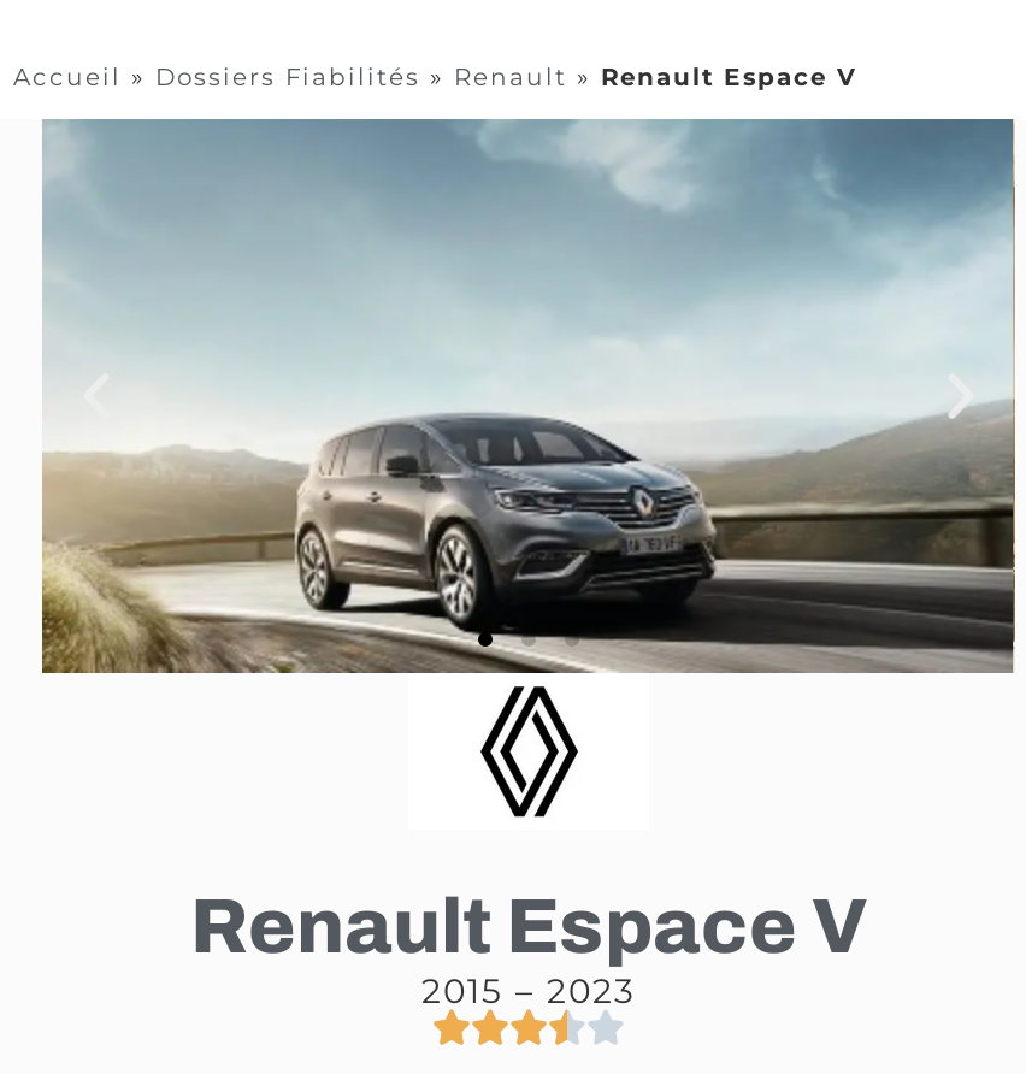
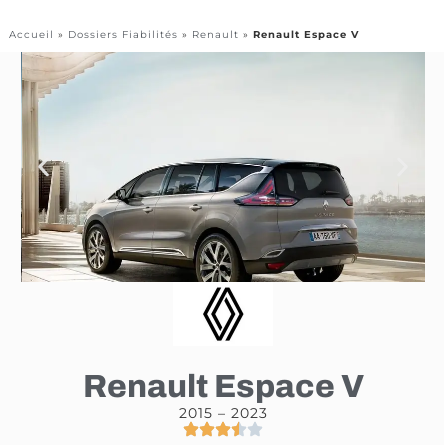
[42,117,1015,675] [image] -> [21,51,425,283] [image]

